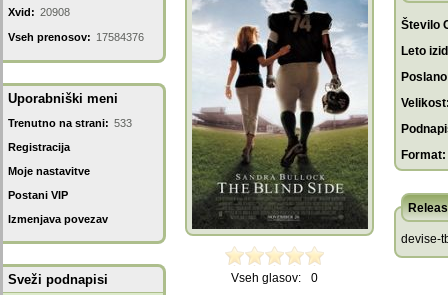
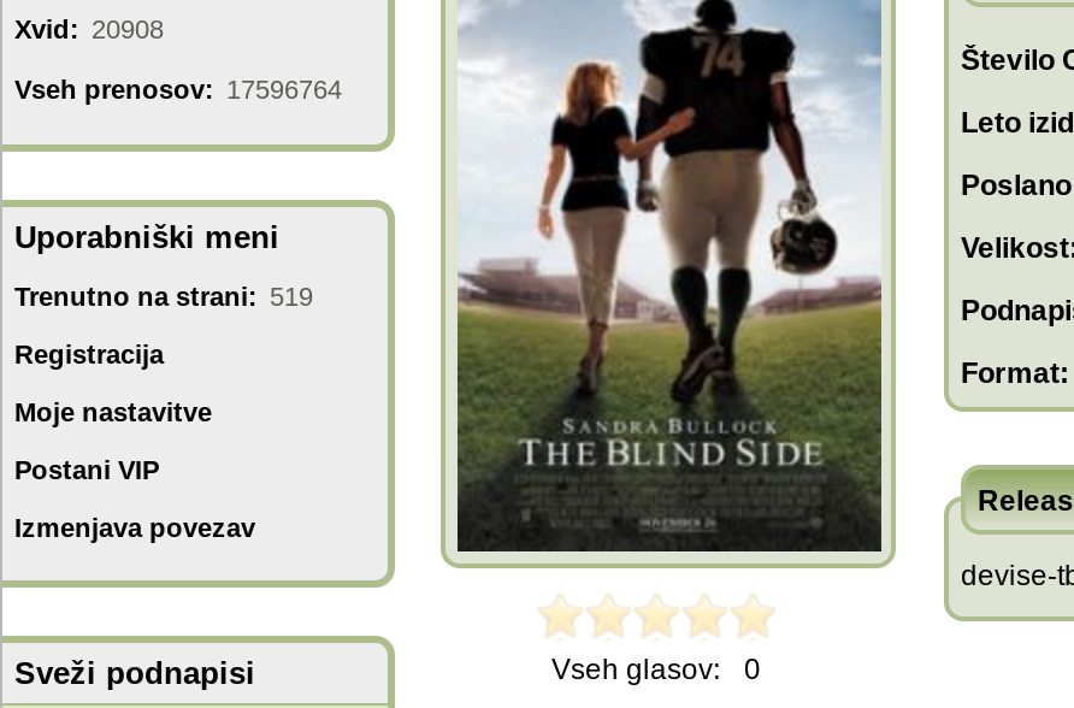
[8,31,144,43] Vseh prenosov: 17584376 -> [14,75,342,104] Vseh prenosov: 17596764
[8,117,132,129] Trenutno na strani: 533 -> [14,282,313,311] Trenutno na strani: 519

